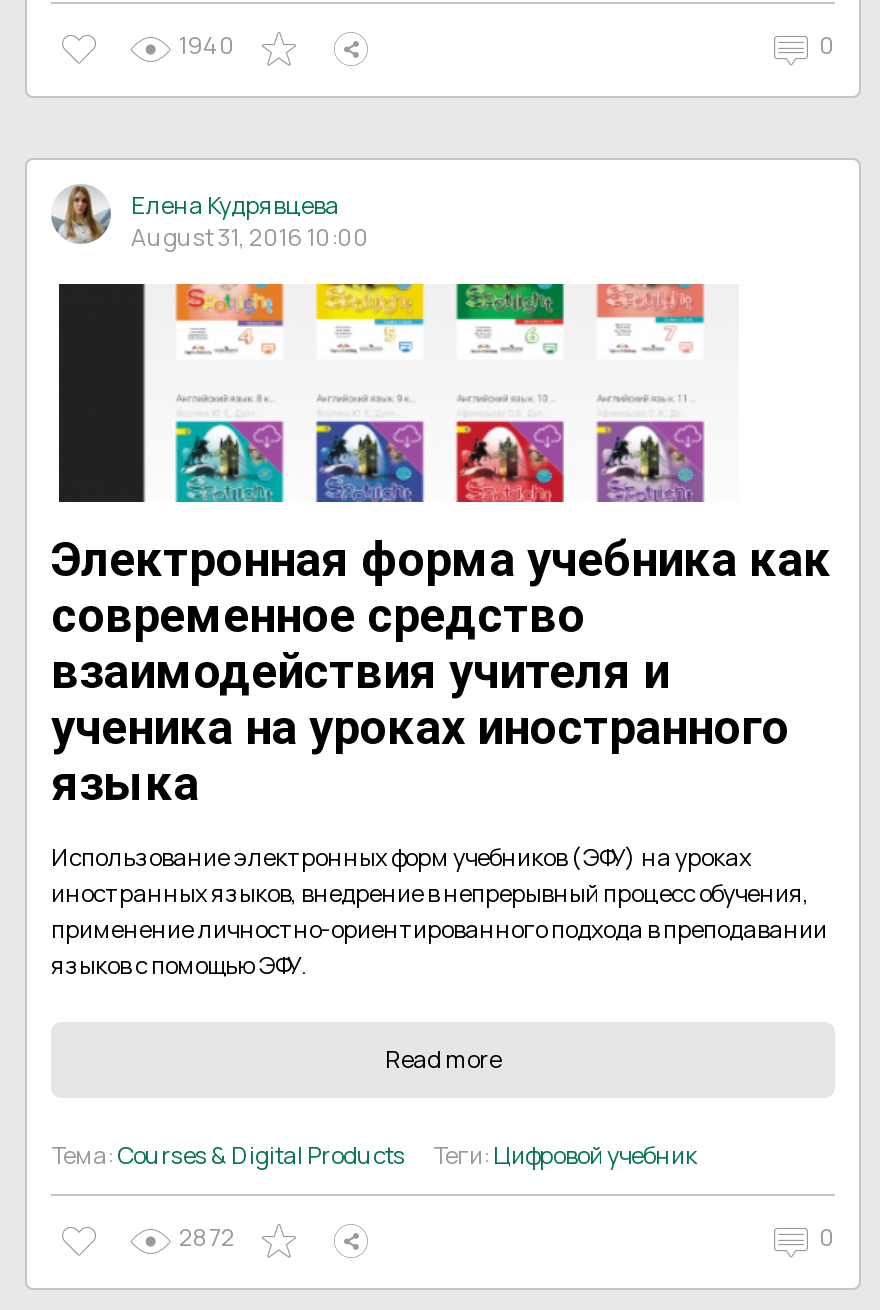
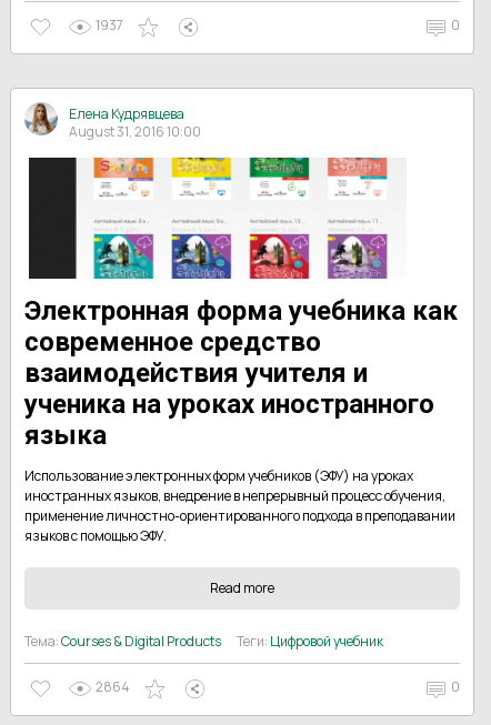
[179,28,235,62] 1940 -> [96,15,123,34] 1937
[179,1220,235,1254] 2872 -> [96,677,130,696] 2864

